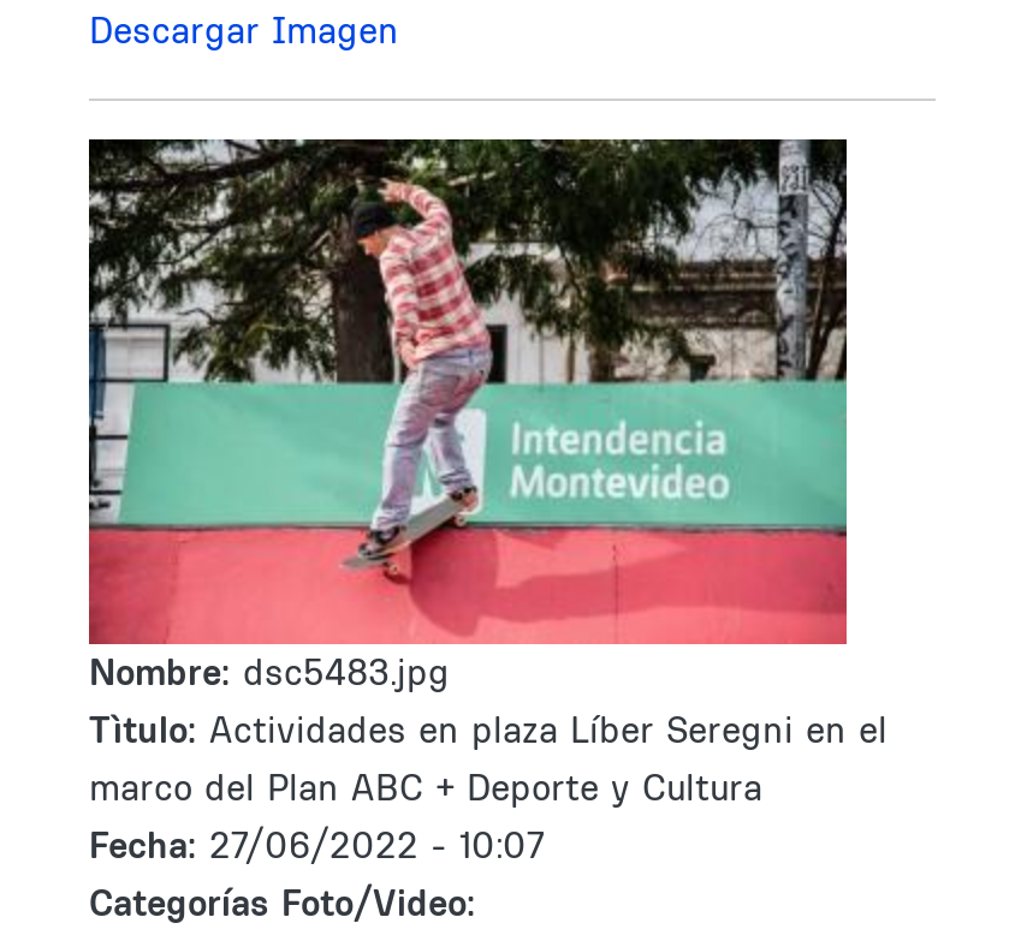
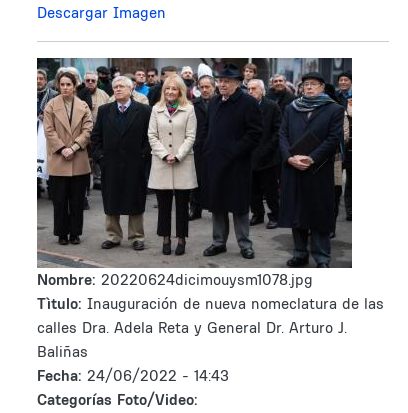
[89,137,887,868] [image] | Nombre: dsc5483.jpg | Tìtulo: Actividades en plaza Líber Seregni en el | marco del Plan ABC + Deporte y Cultura | Fecha: 27/06/2022 - 10:07 -> [36,57,384,385] [image] | Nombre: 20220624dicimouysm1078.jpg | Tìtulo: Inauguración de nueva nomeclatura de las | calles Dra. Adela Reta y General Dr. Arturo J. | Baliñas | Fecha: 24/06/2022 - 14:43

